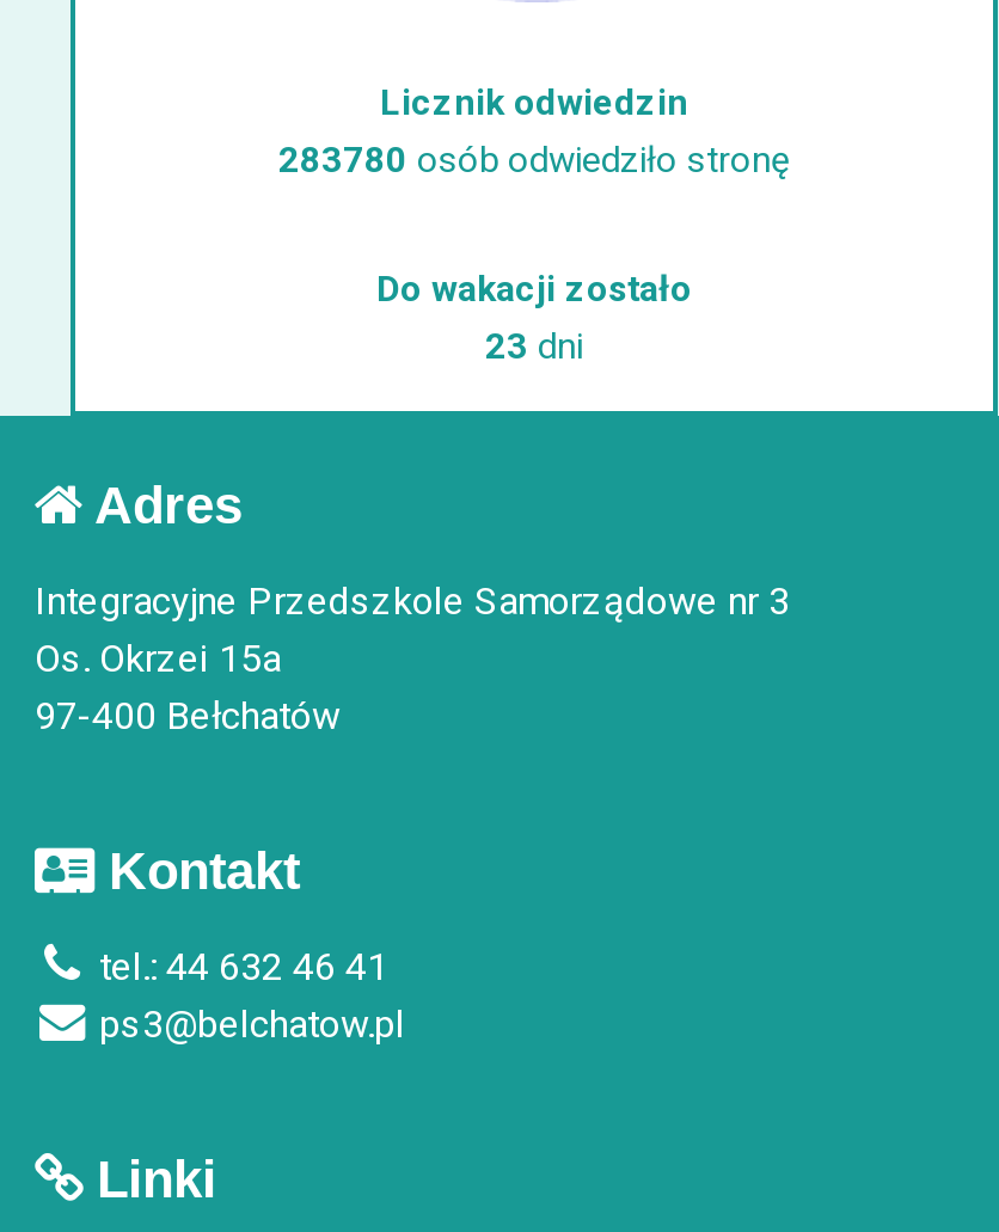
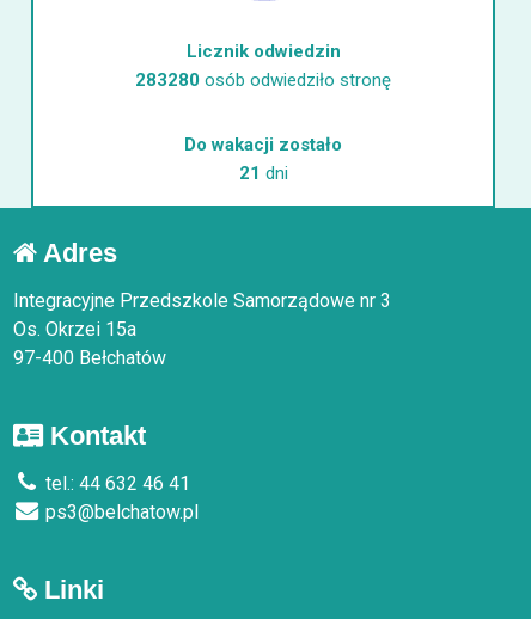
[278,139,790,182] 283780 osób odwiedziło stronę -> [135,70,391,91] 283280 osób odwiedziło stronę
[485,326,583,369] 23 dni -> [239,163,288,184] 21 dni

